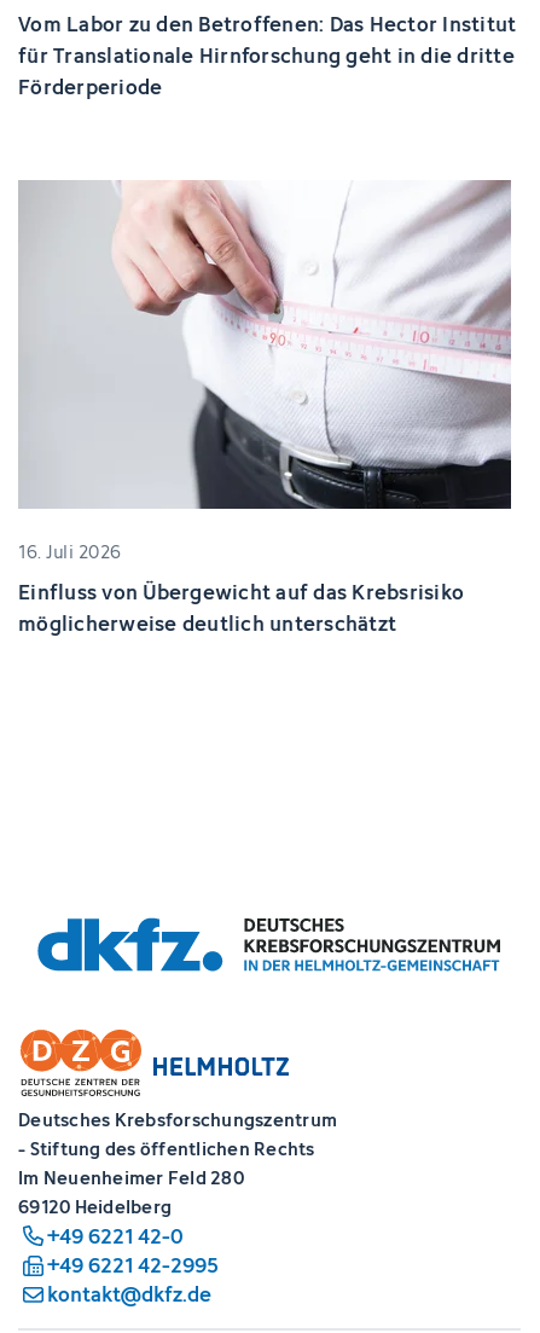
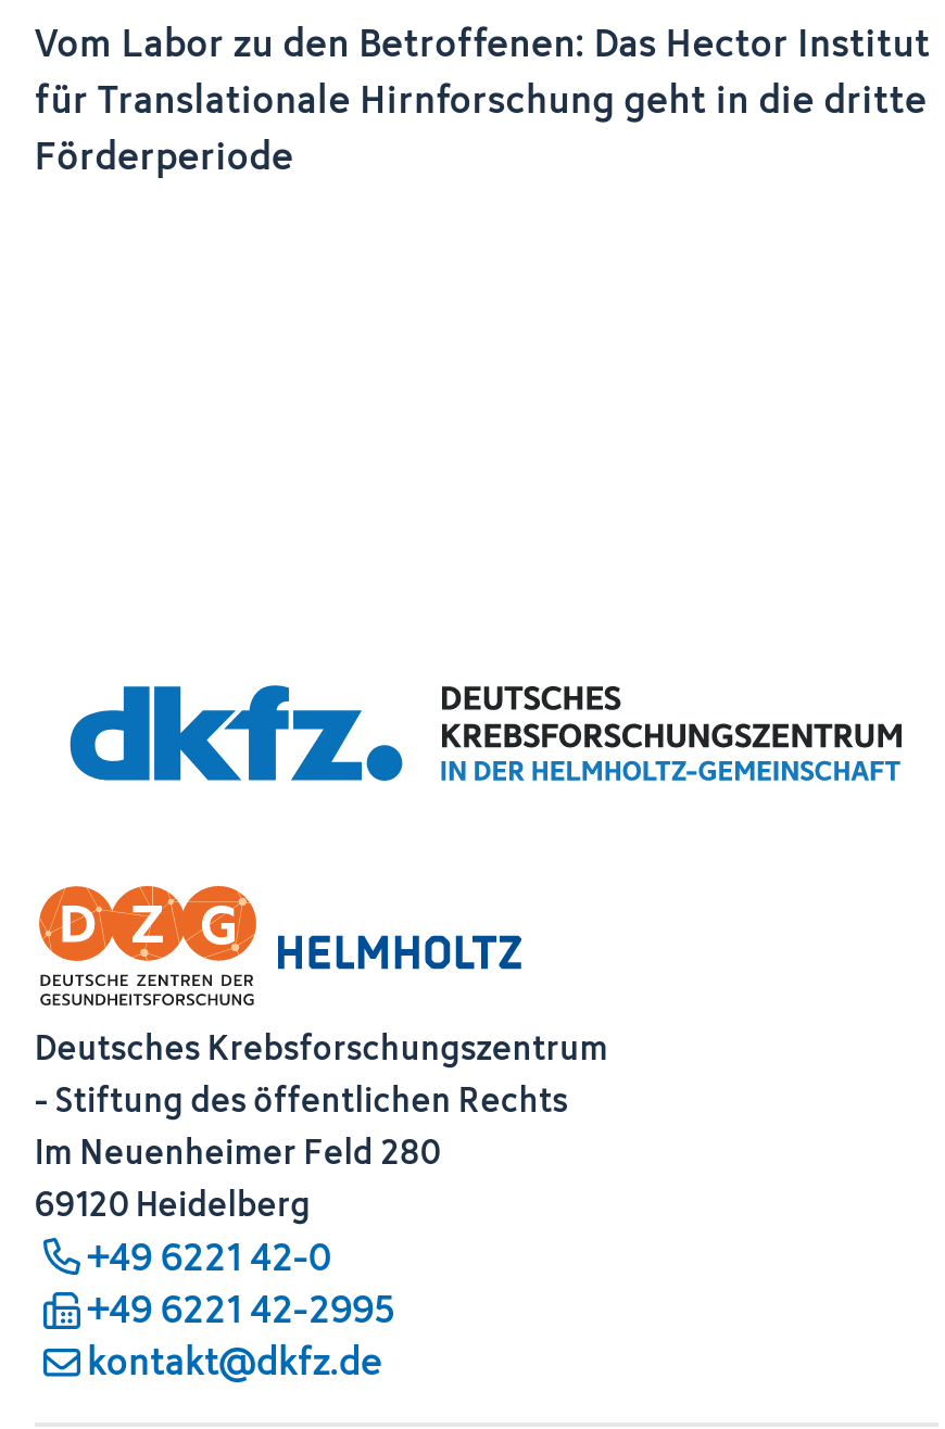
[18,179,512,639] [image] | 16. Juli 2026 | Einfluss von Übergewicht auf das Krebsrisiko | möglicherweise deutlich unterschätzt -> none

